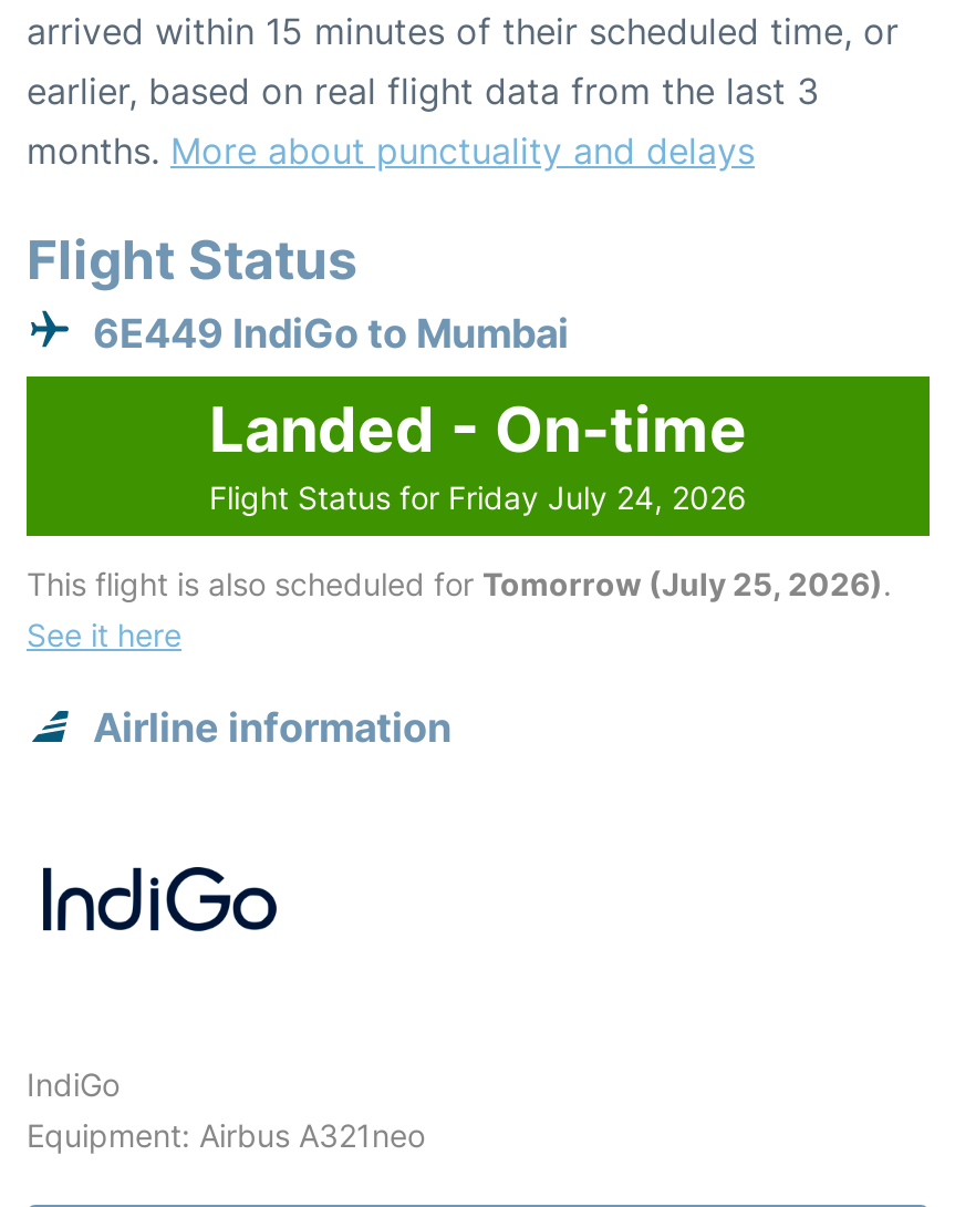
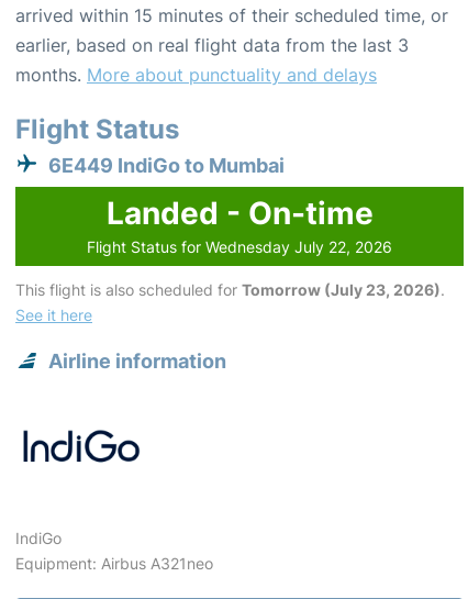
[209,479,747,517] Flight Status for Friday July 24, 2026 -> [87,238,392,256] Flight Status for Wednesday July 22, 2026
[27,565,892,603] This flight is also scheduled for Tomorrow (July 25, 2026). -> [15,281,445,299] This flight is also scheduled for Tomorrow (July 23, 2026).

